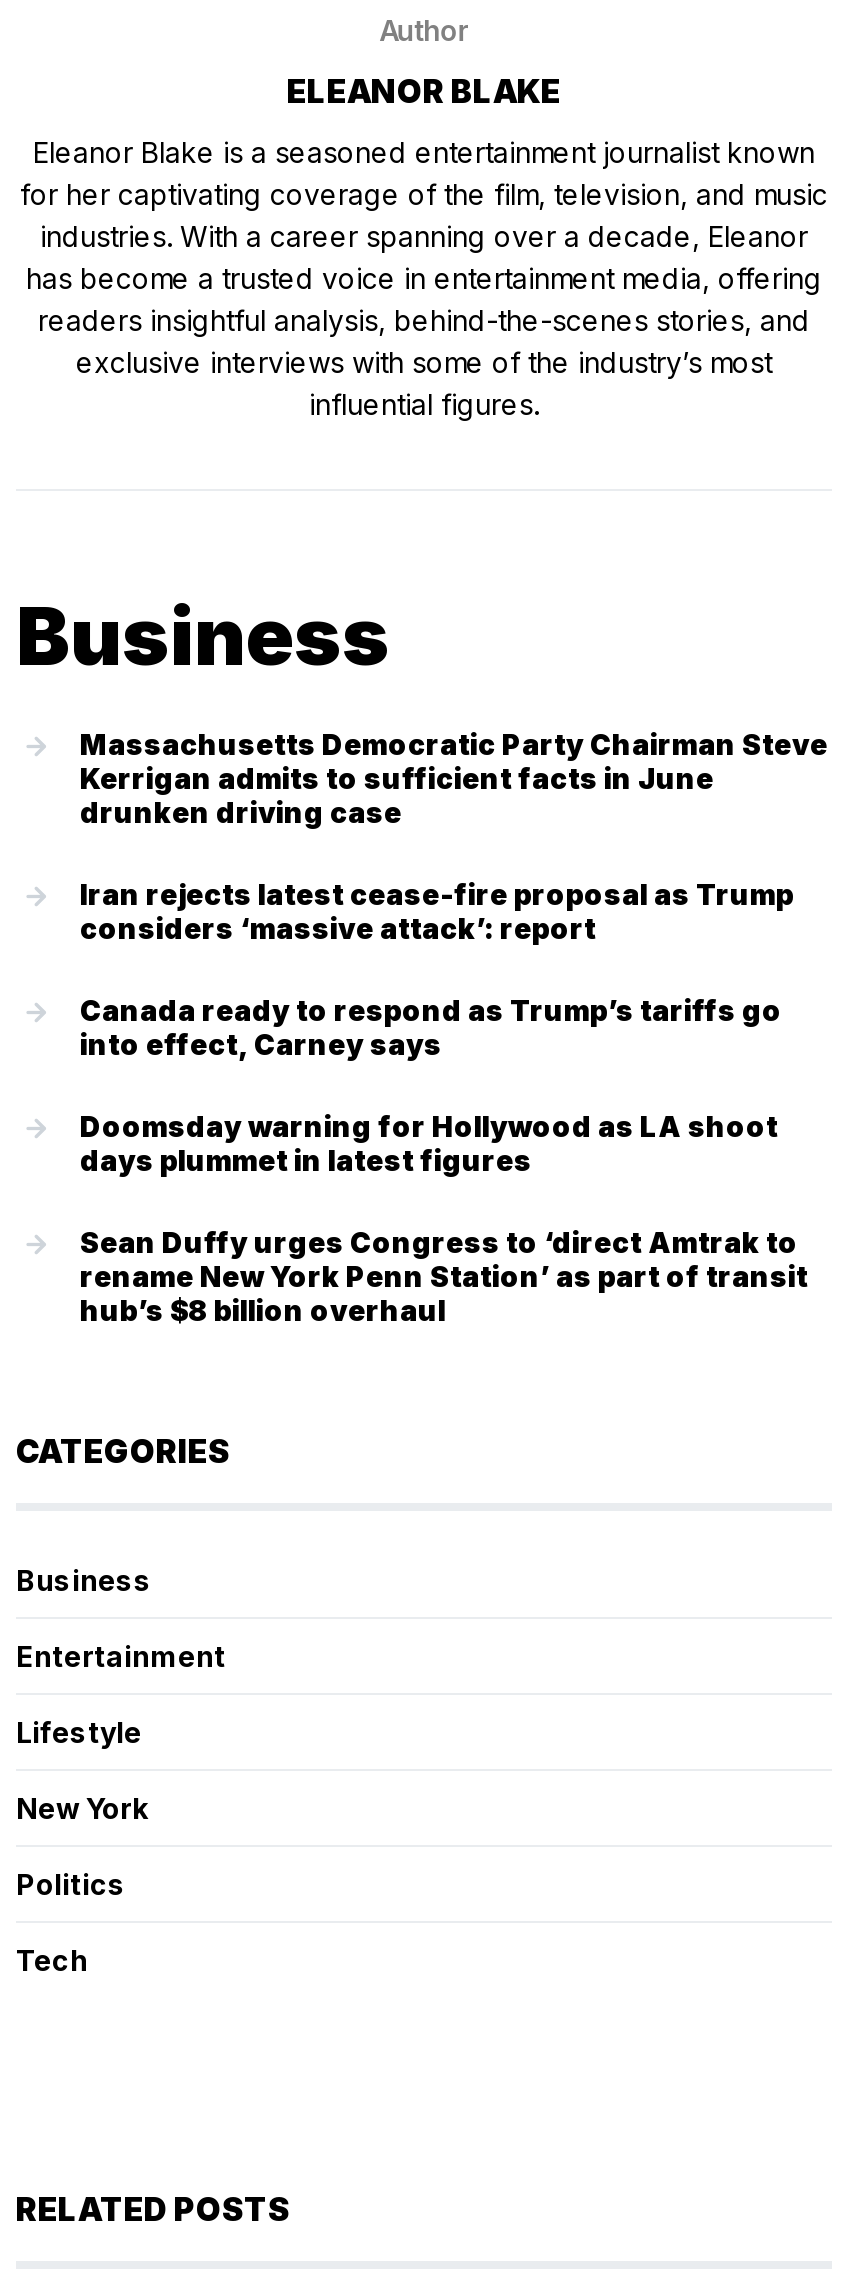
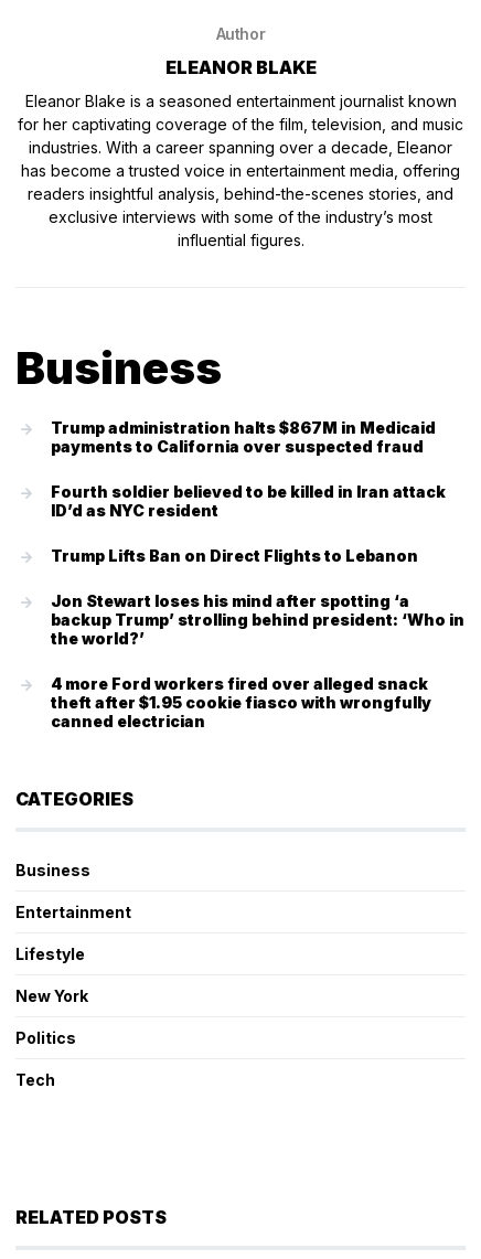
[80,727,828,829] Massachusetts Democratic Party Chairman Steve | Kerrigan admits to sufficient facts in June | drunken driving case -> [51,418,436,456] Trump administration halts $867M in Medicaid | payments to California over suspected fraud
[80,877,794,945] Iran rejects latest cease-fire proposal as Trump | considers ‘massive attack’: report -> [51,482,446,520] Fourth soldier believed to be killed in Iran attack | ID’d as NYC resident
[80,993,782,1061] Canada ready to respond as Trump’s tariffs go | into effect, Carney says -> [51,546,418,565] Trump Lifts Ban on Direct Flights to Lebanon
[80,1109,778,1177] Doomsday warning for Hollywood as LA shoot | days plummet in latest figures -> [51,591,464,648] Jon Stewart loses his mind after spotting ‘a | backup Trump’ strolling behind president: ‘Who in | the world?’
[80,1225,808,1327] Sean Duffy urges Congress to ‘direct Amtrak to | rename New York Penn Station’ as part of transit | hub’s $8 billion overhaul -> [51,674,431,730] 4 more Ford workers fired over alleged snack | theft after $1.95 cookie fiasco with wrongfully | canned electrician

